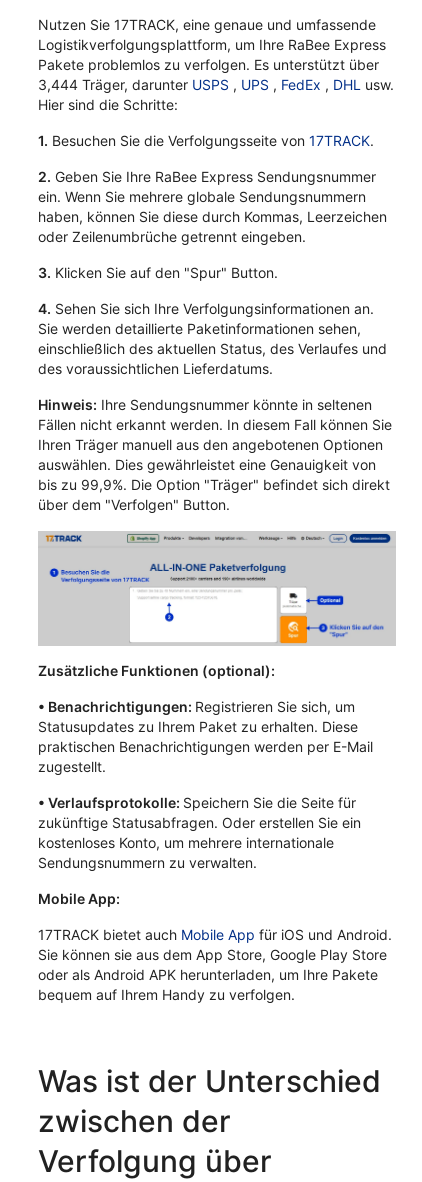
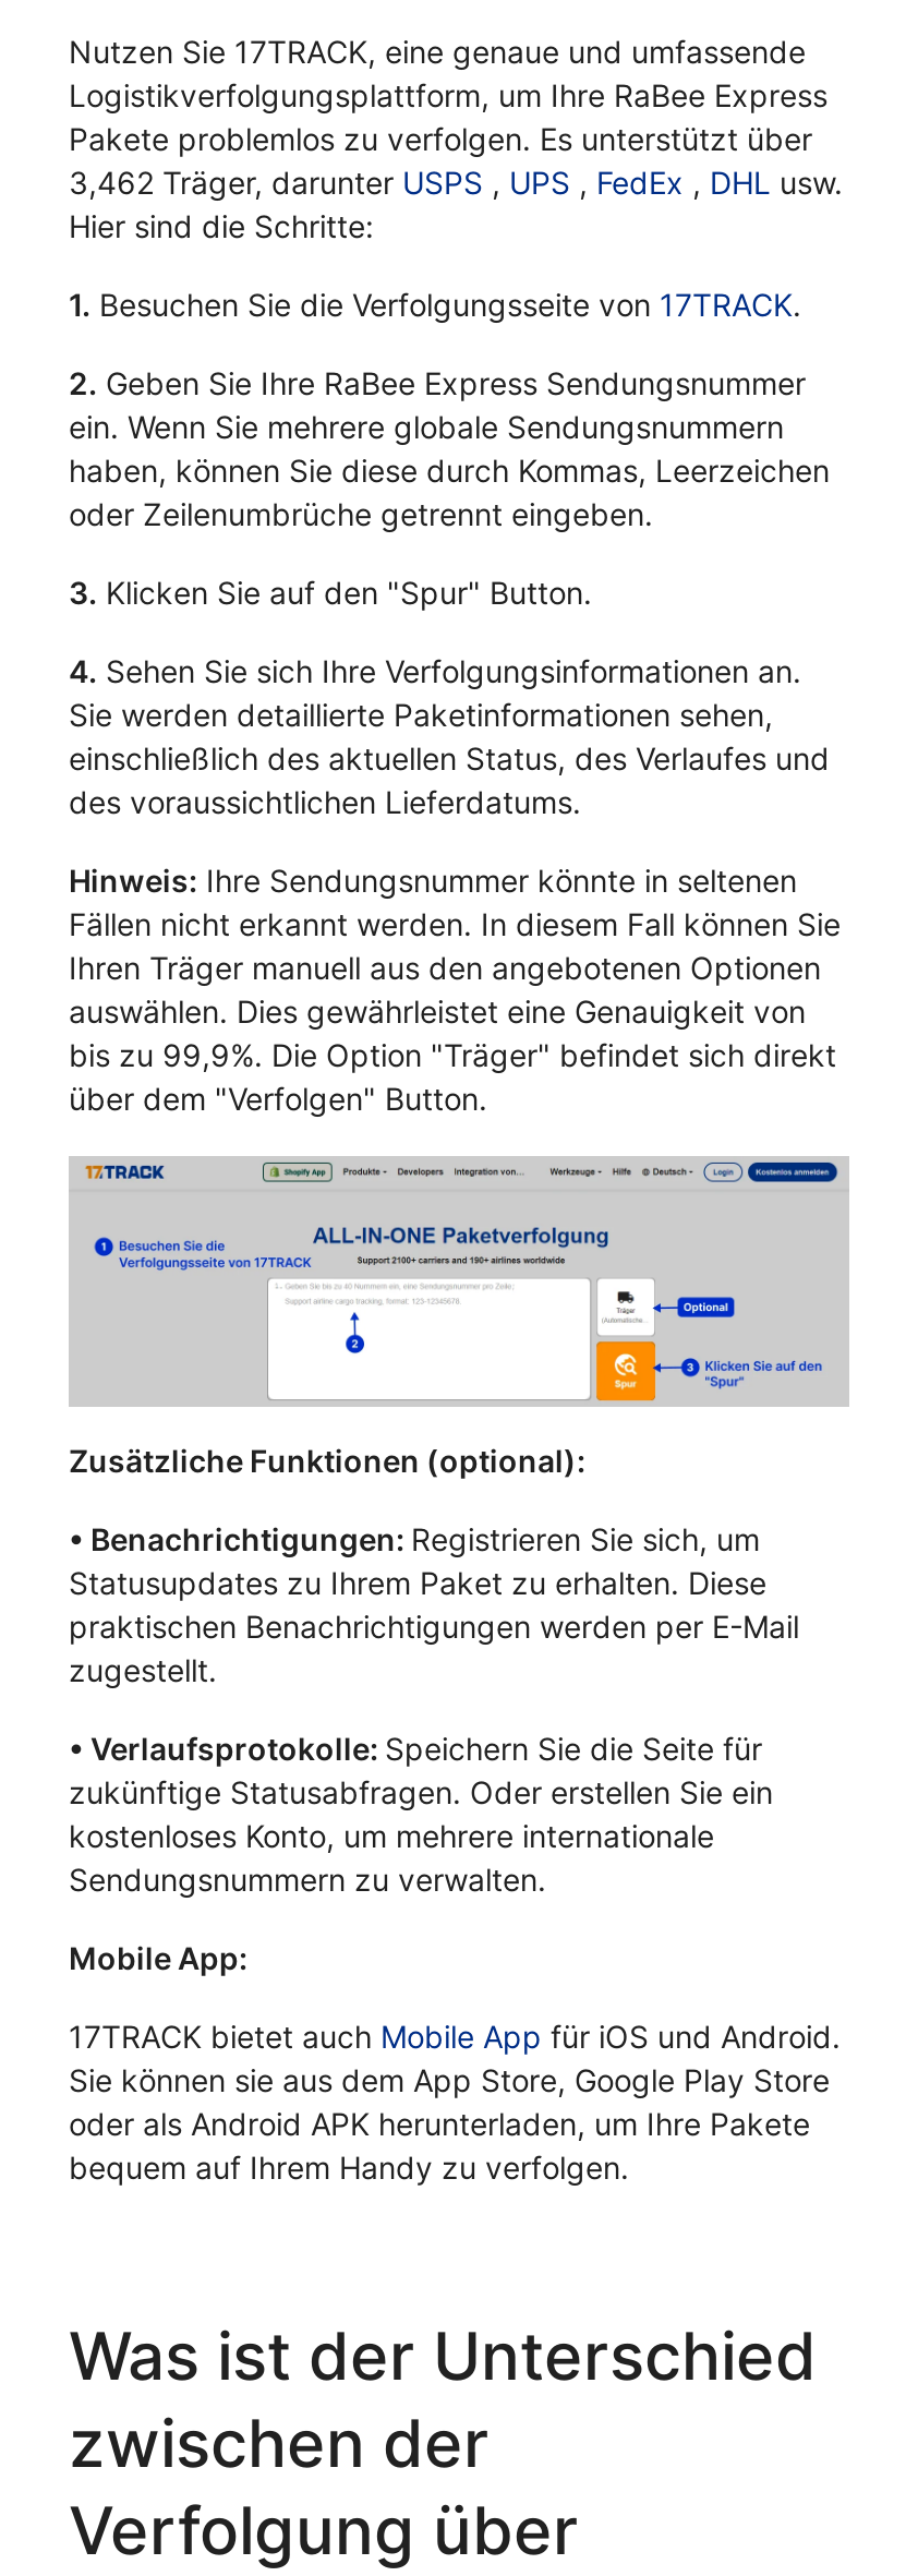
[38,76,394,93] 3,444 Träger, darunter USPS, UPS, FedEx, DHL usw. -> [69,164,843,201] 3,462 Träger, darunter USPS, UPS, FedEx, DHL usw.

